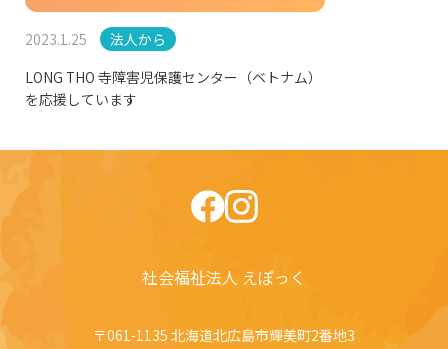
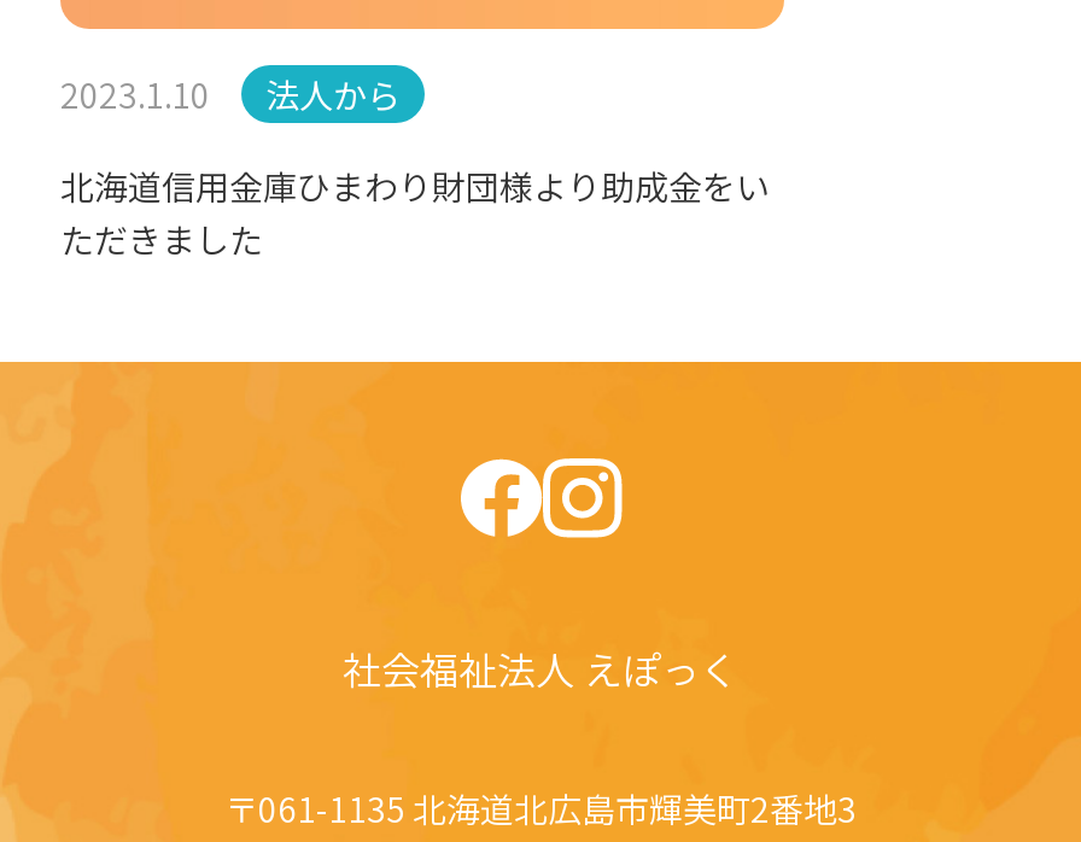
[25,29,166,49] 2023.1.25 法人から -> [60,69,401,117] 2023.1.10 法人から
[25,67,322,109] LONG THO 寺障害児保護センター（ベトナム） | を応援しています -> [60,161,770,262] 北海道信用金庫ひまわり財団様より助成金をい | ただきました

